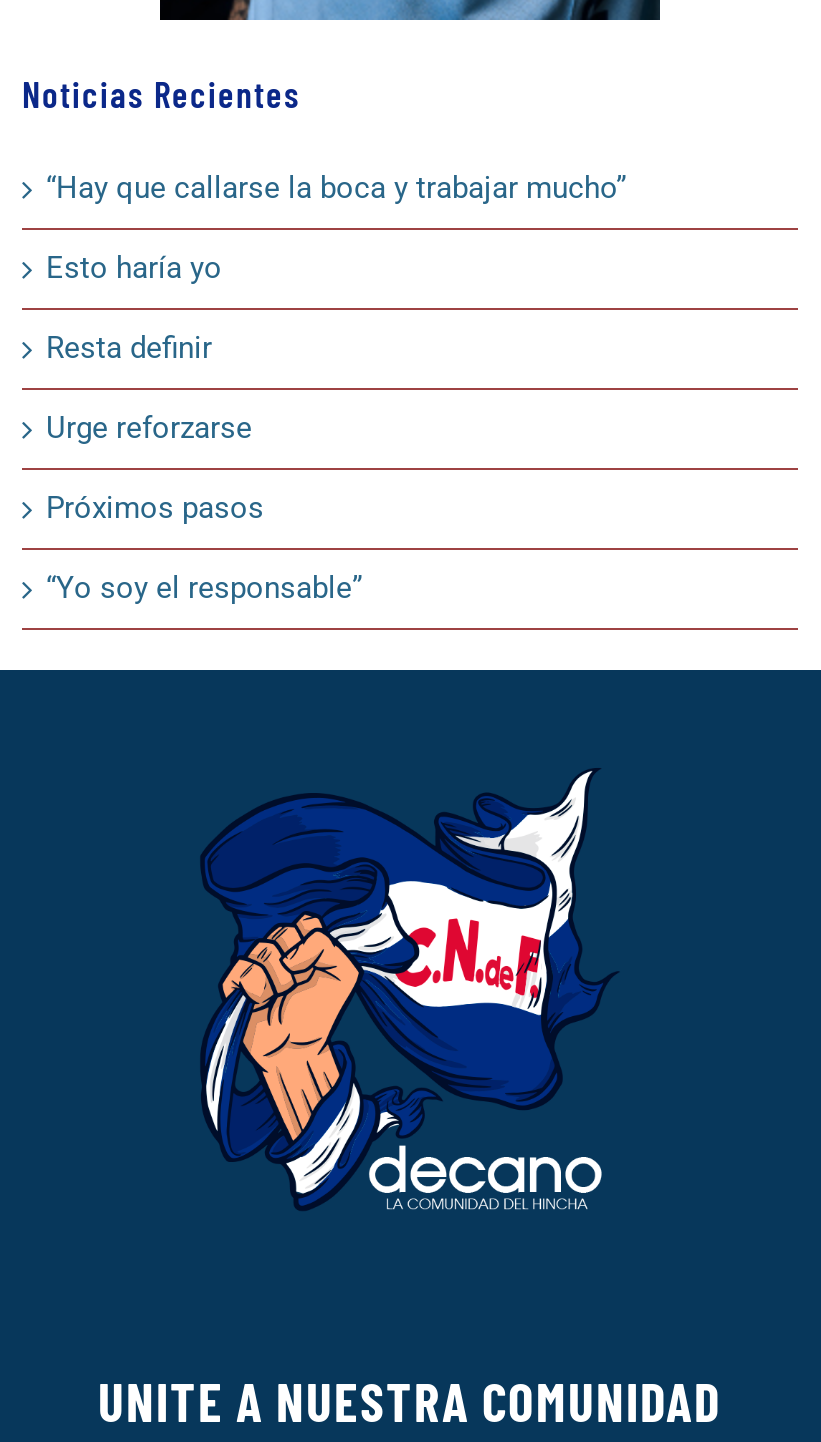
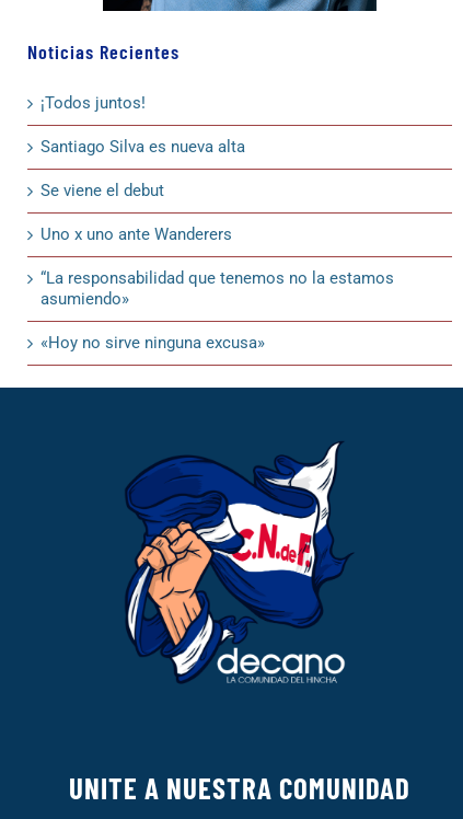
[46,169,626,205] “Hay que callarse la boca y trabajar mucho” -> [40,93,150,112] ¡Todos juntos!
[46,249,222,285] Esto haría yo -> [40,136,245,156] Santiago Silva es nueva alta
[46,329,212,365] Resta definir -> [40,180,169,200] Se viene el debut
[46,409,252,445] Urge reforzarse -> [40,224,232,244] Uno x uno ante Wanderers
[46,489,264,525] Próximos pasos -> [40,268,394,308] “La responsabilidad que tenemos no la estamos | asumiendo»
[46,569,362,605] “Yo soy el responsable” -> [40,332,265,352] «Hoy no sirve ninguna excusa»

